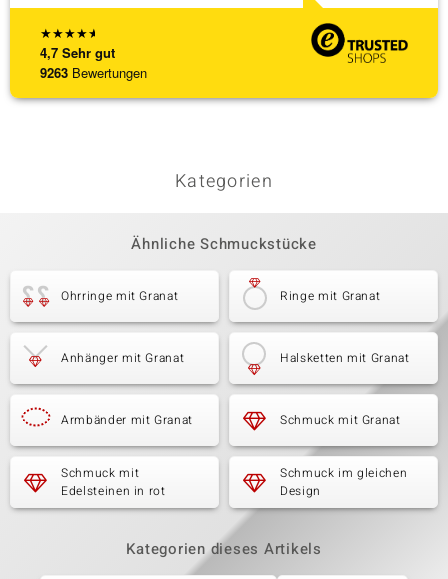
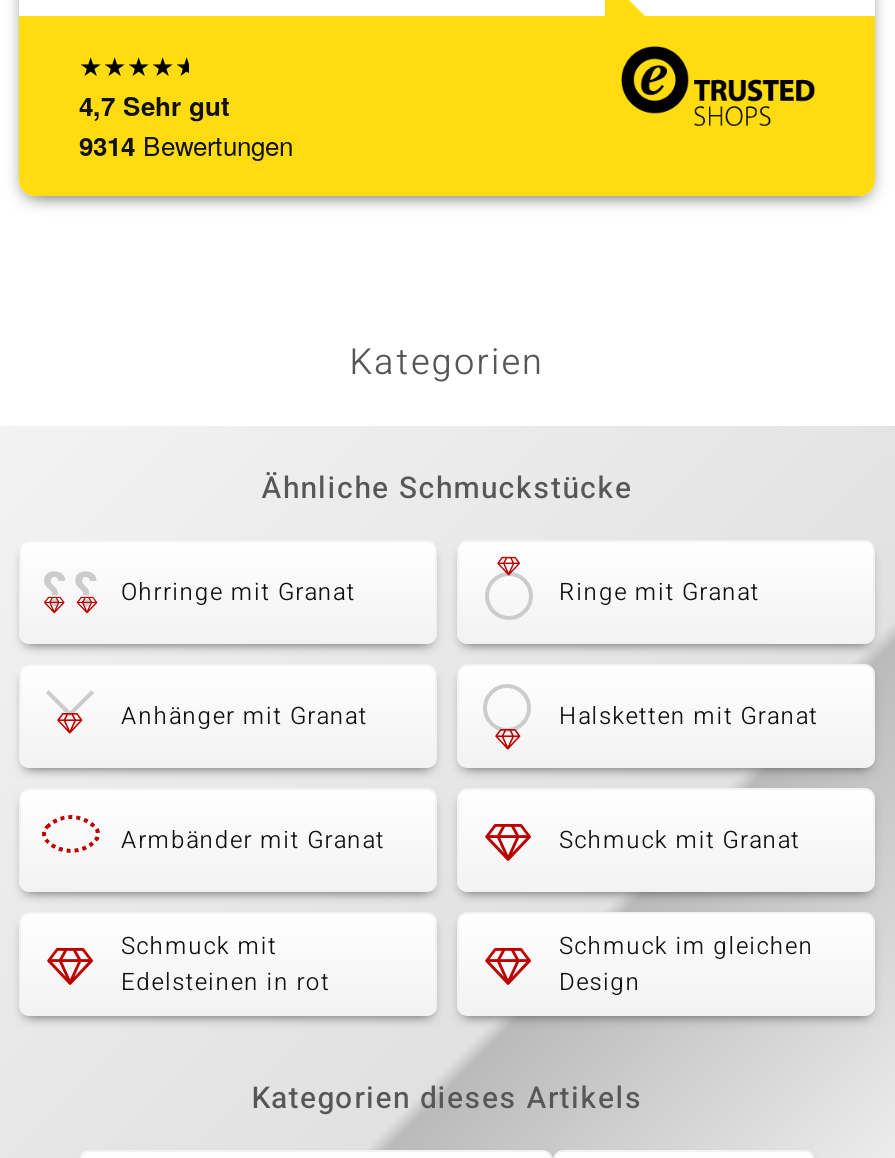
[40,63,147,82] 9263 Bewertungen -> [79,126,293,164] 9314 Bewertungen

